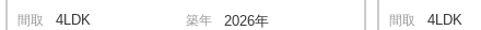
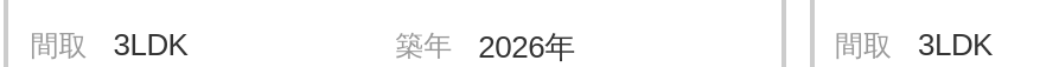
[18,11,91,27] 間取 4LDK -> [30,26,189,61] 間取 3LDK
[389,11,462,27] 間取 4LDK -> [835,26,994,61] 間取 3LDK

